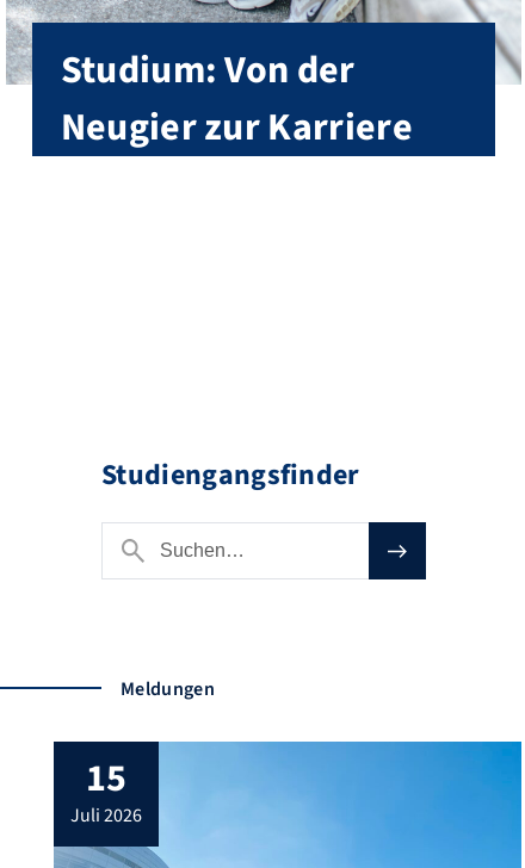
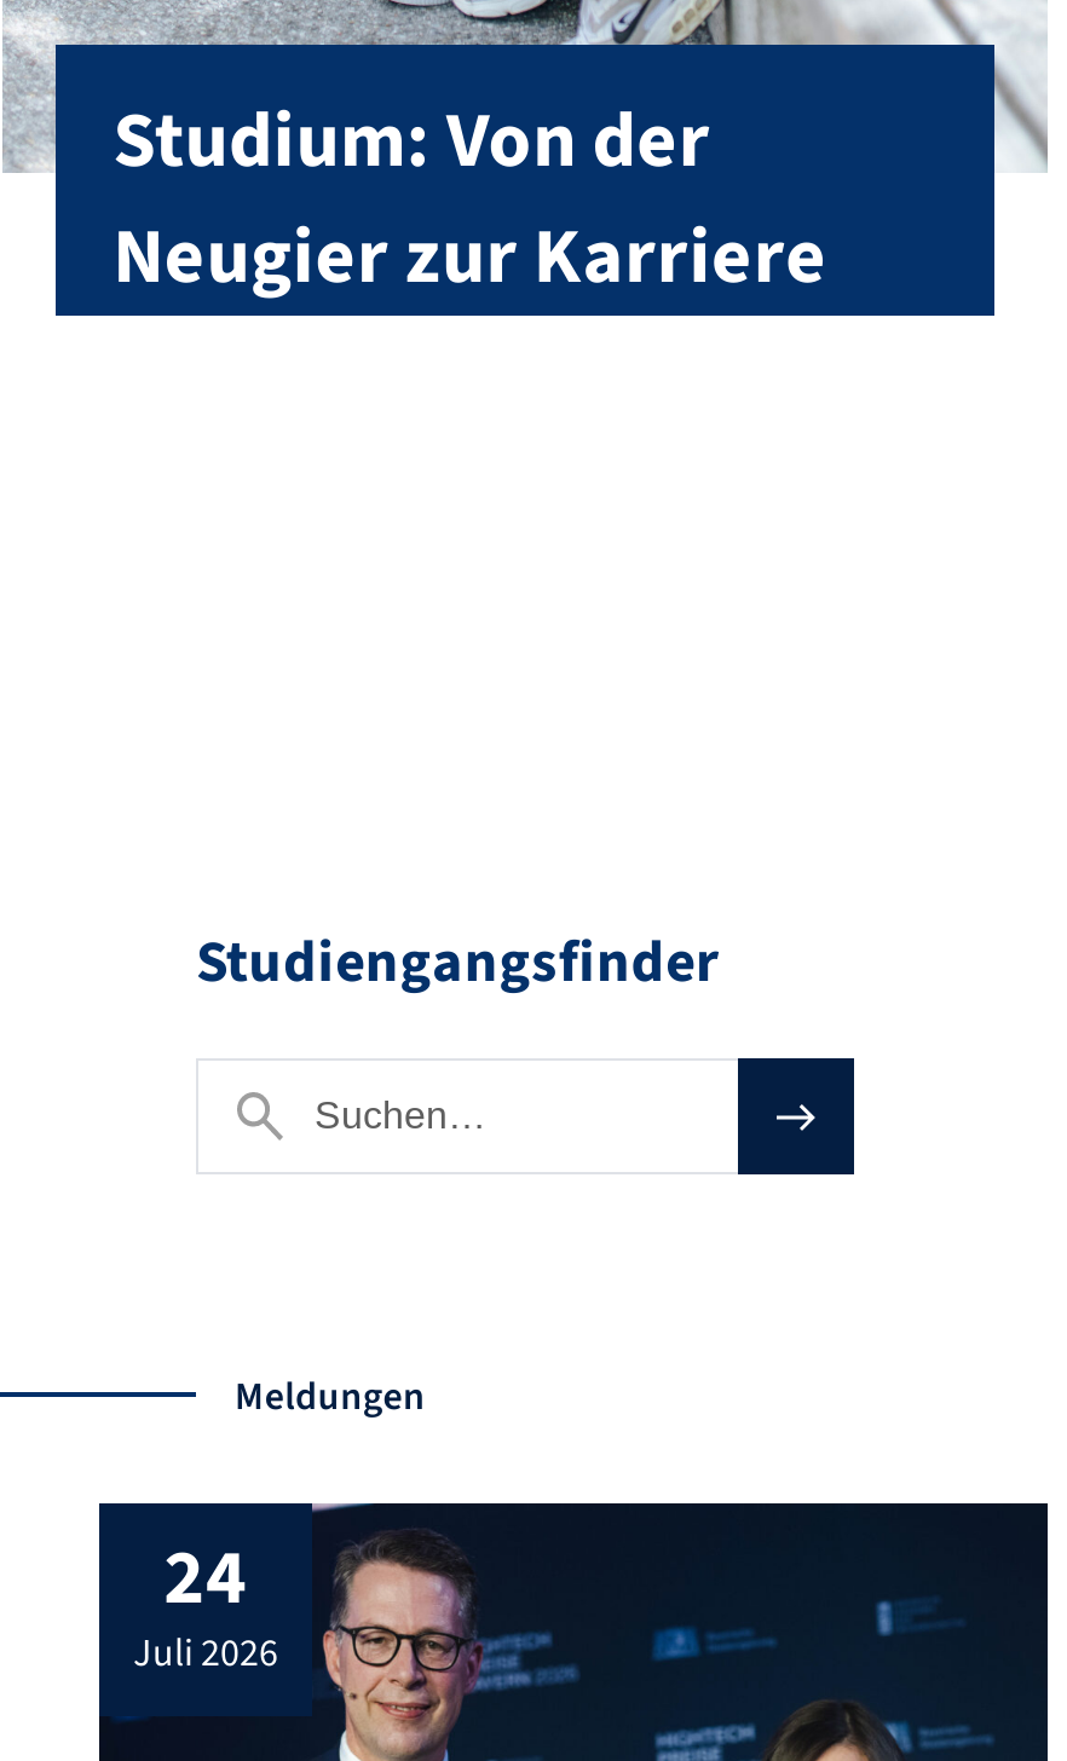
[86,751,127,806] 15 -> [164,1523,248,1634] 24

